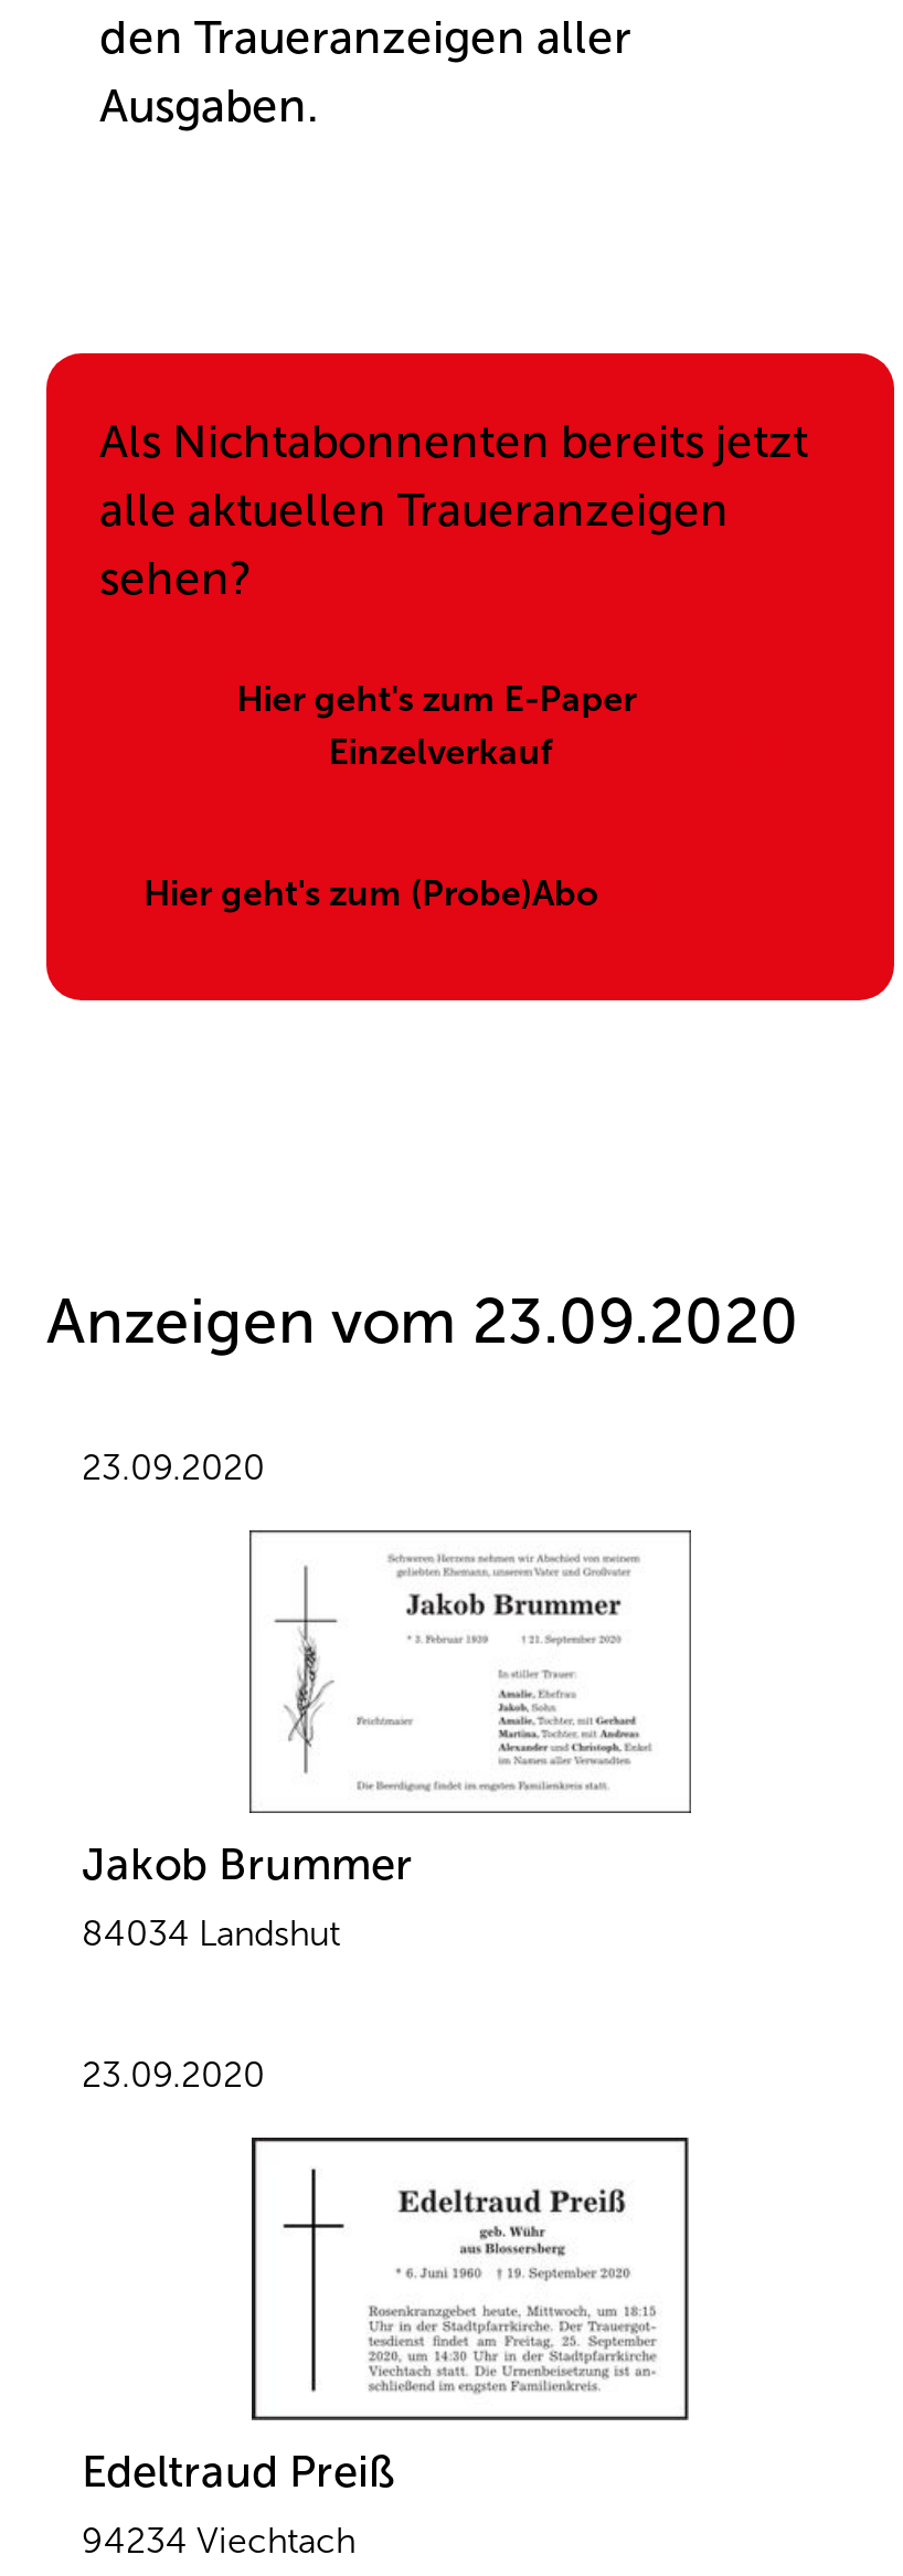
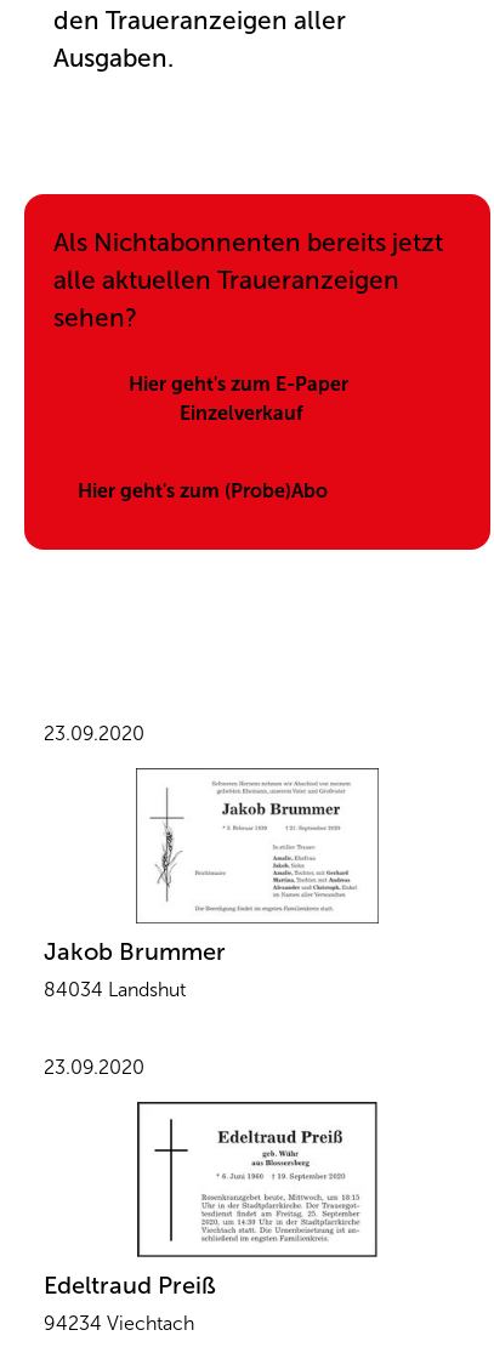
[46,1287,799,1355] Anzeigen vom 23.09.2020 -> none

